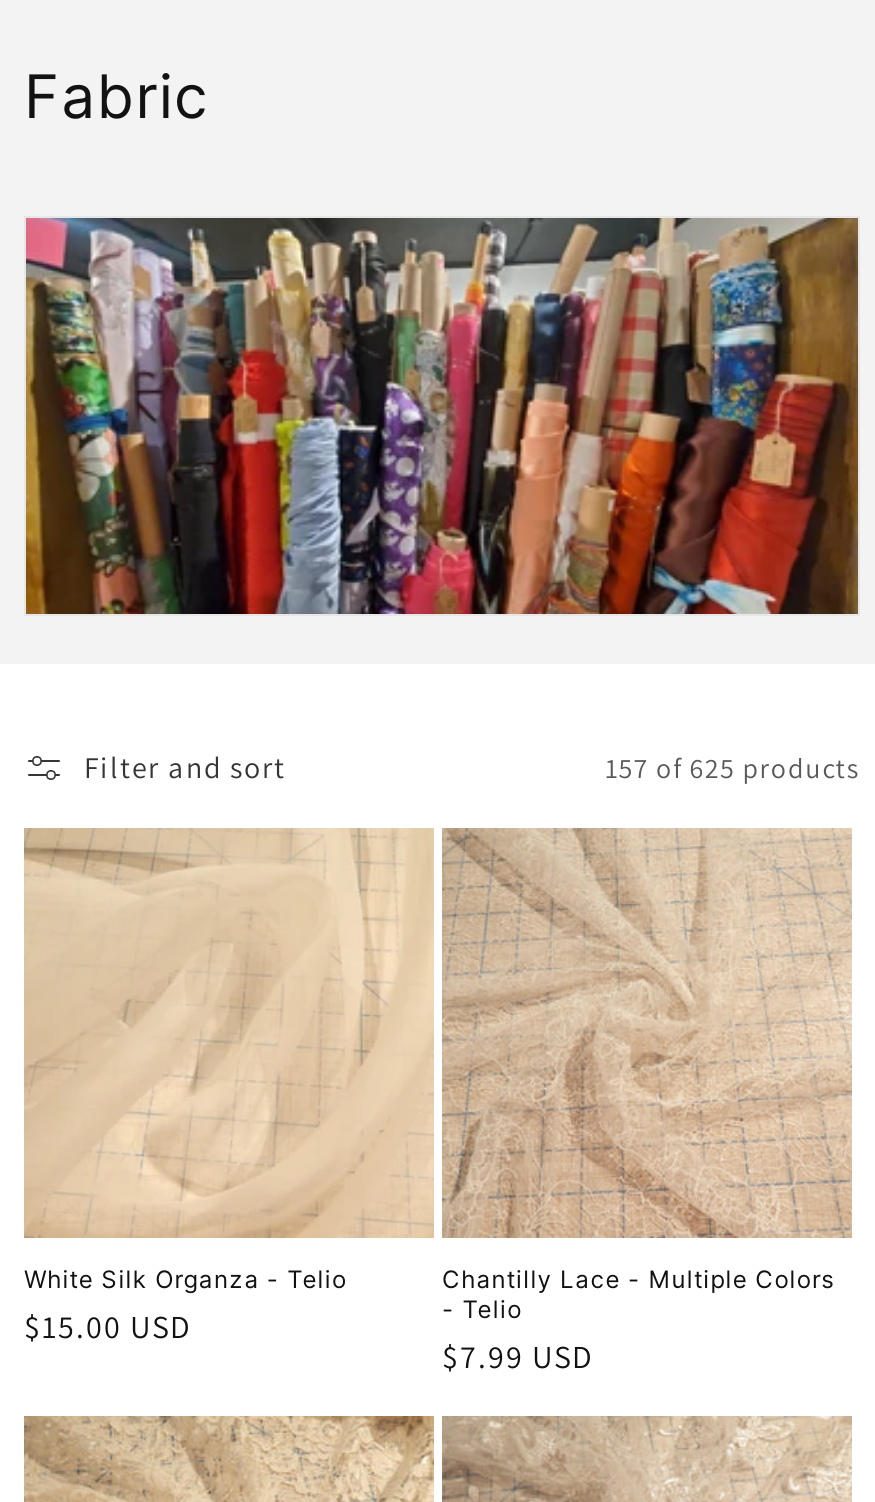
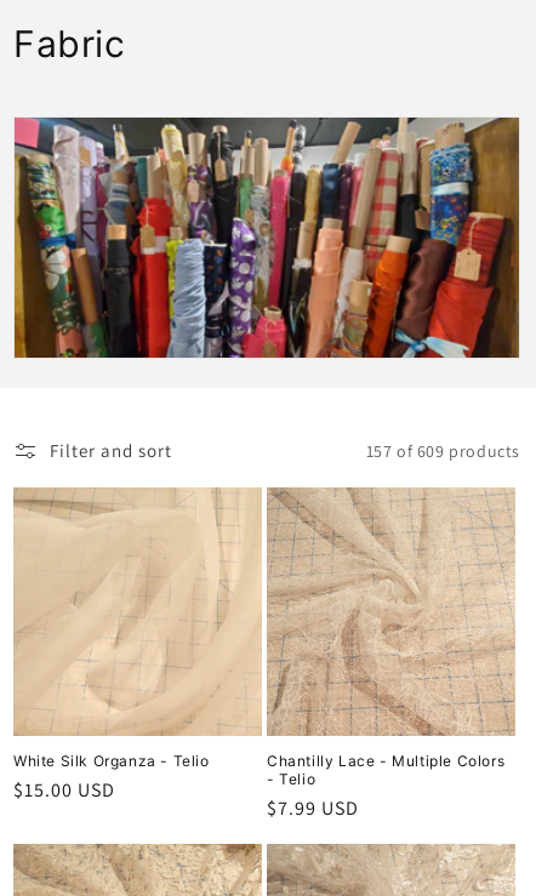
[605,749,860,785] 157 of 625 products -> [366,440,520,461] 157 of 609 products

